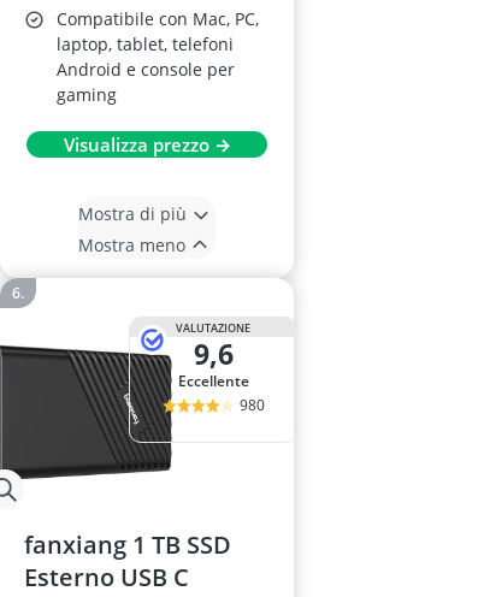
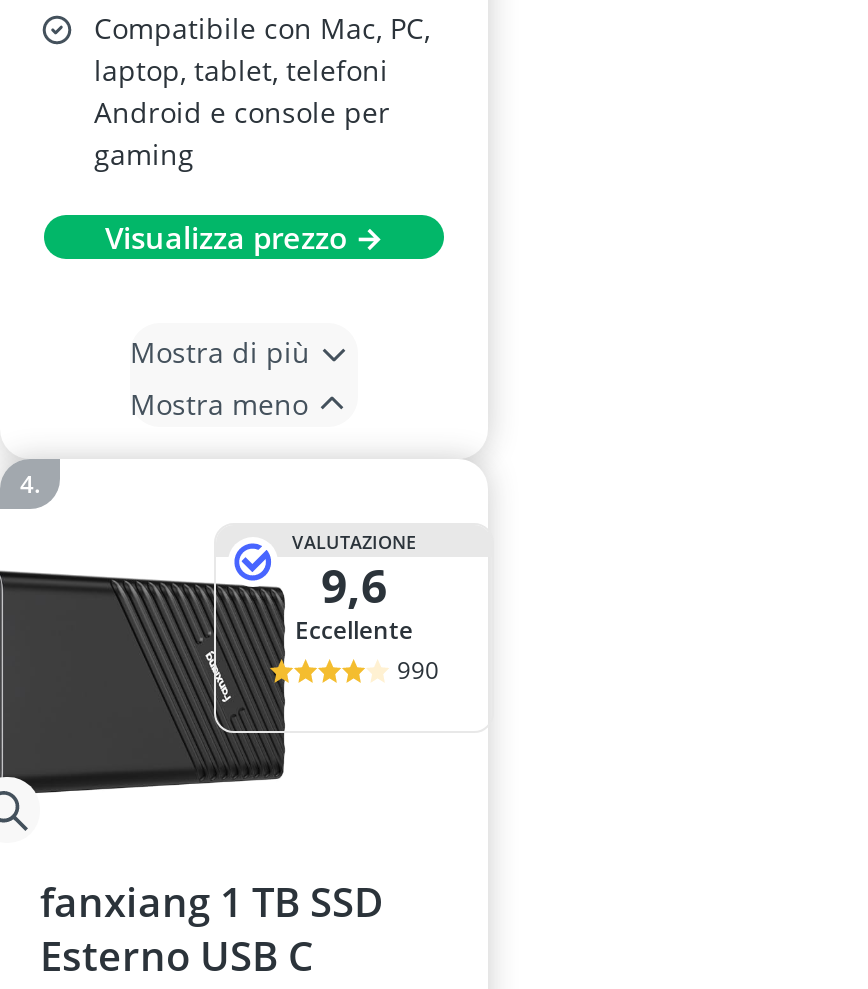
[239,395,264,415] 980 -> [397,653,439,687] 990

